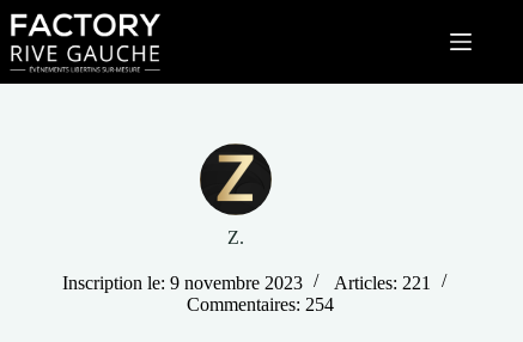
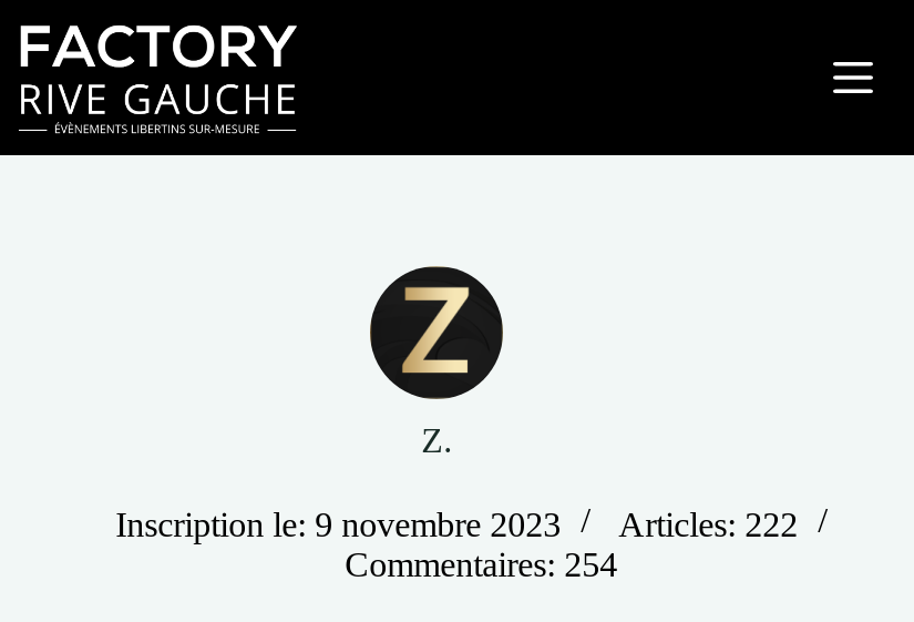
[62,273,431,293] Inscription le: 9 novembre 2023 Articles: 221 -> [115,506,798,543] Inscription le: 9 novembre 2023 Articles: 222

